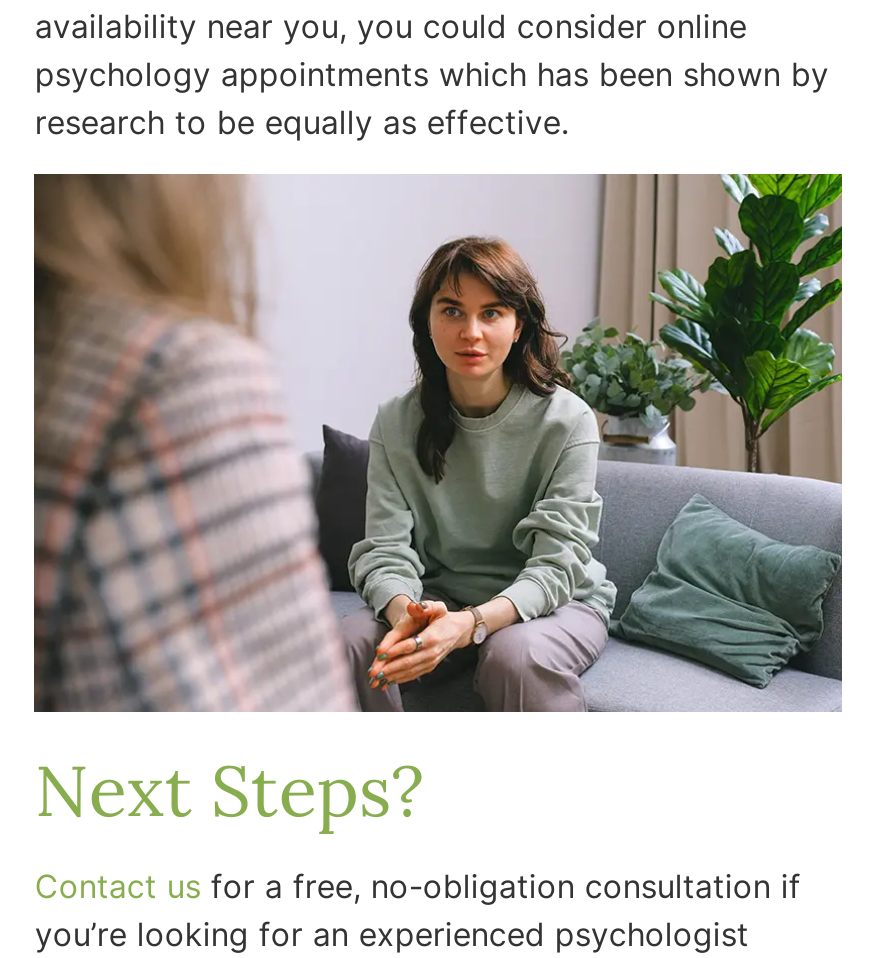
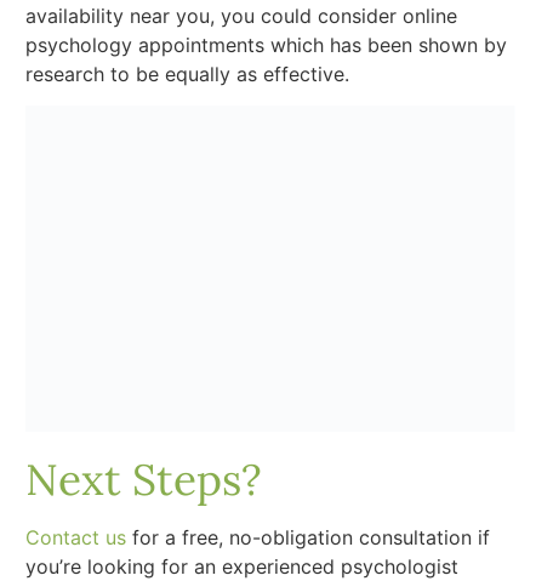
[32,172,844,714] [image] -> none

